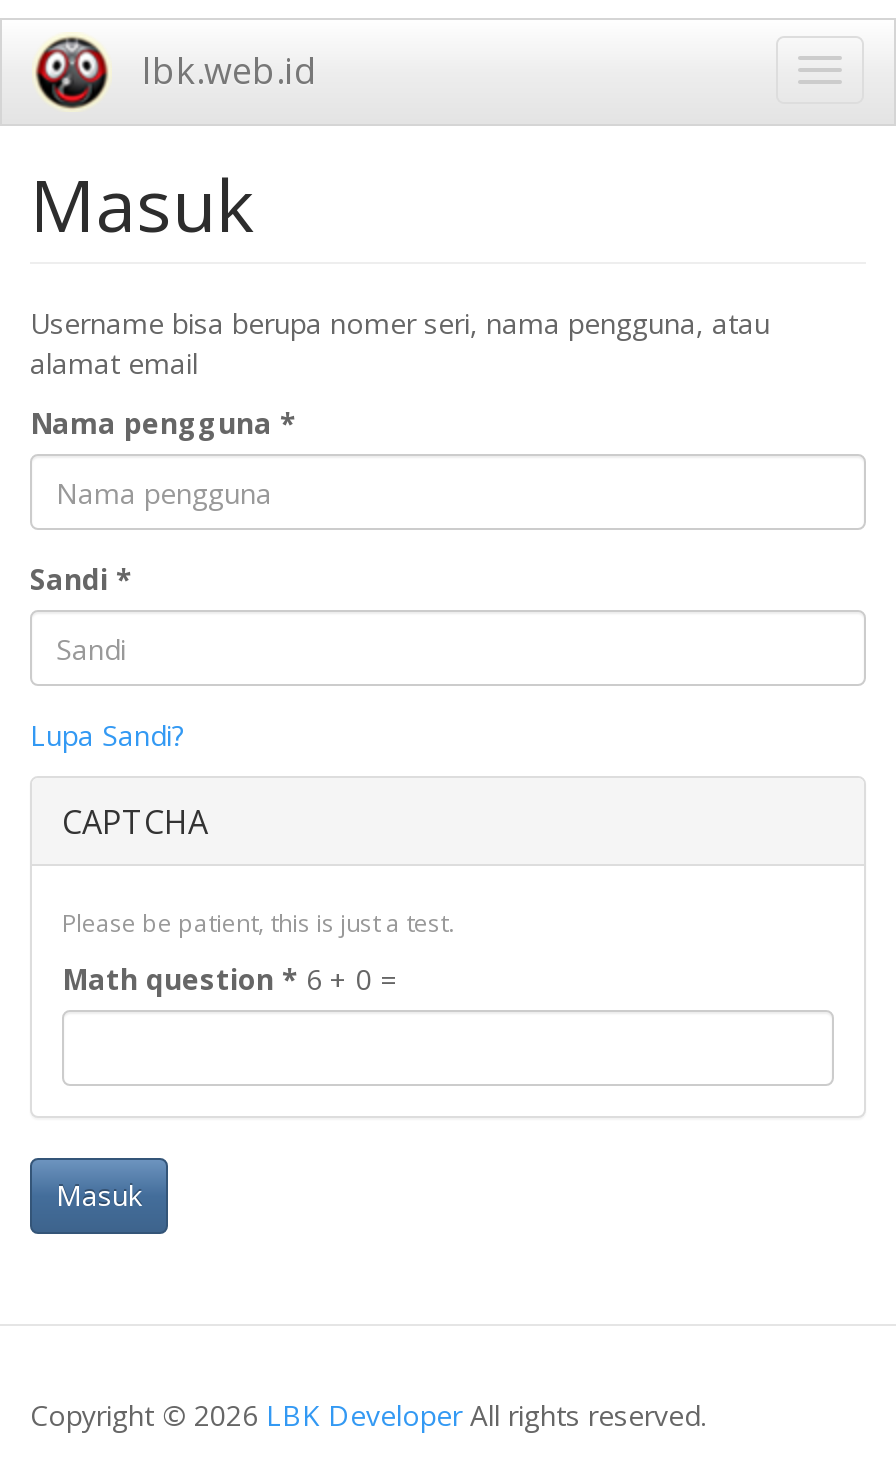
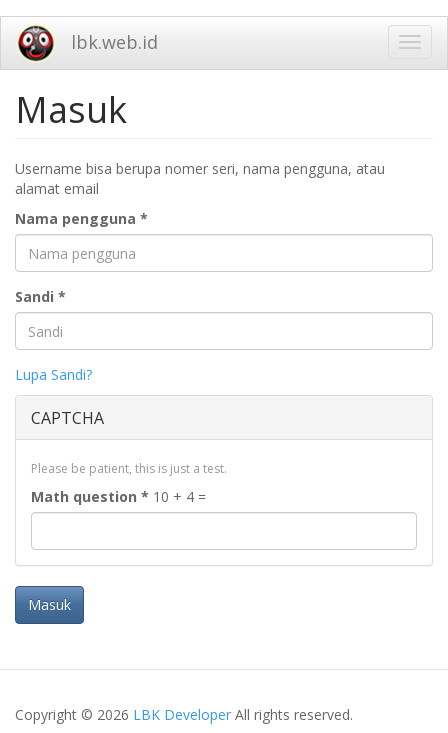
[62,960,396,998] Math question * 6 + 0 = -> [31,487,206,506] Math question * 10 + 4 =

